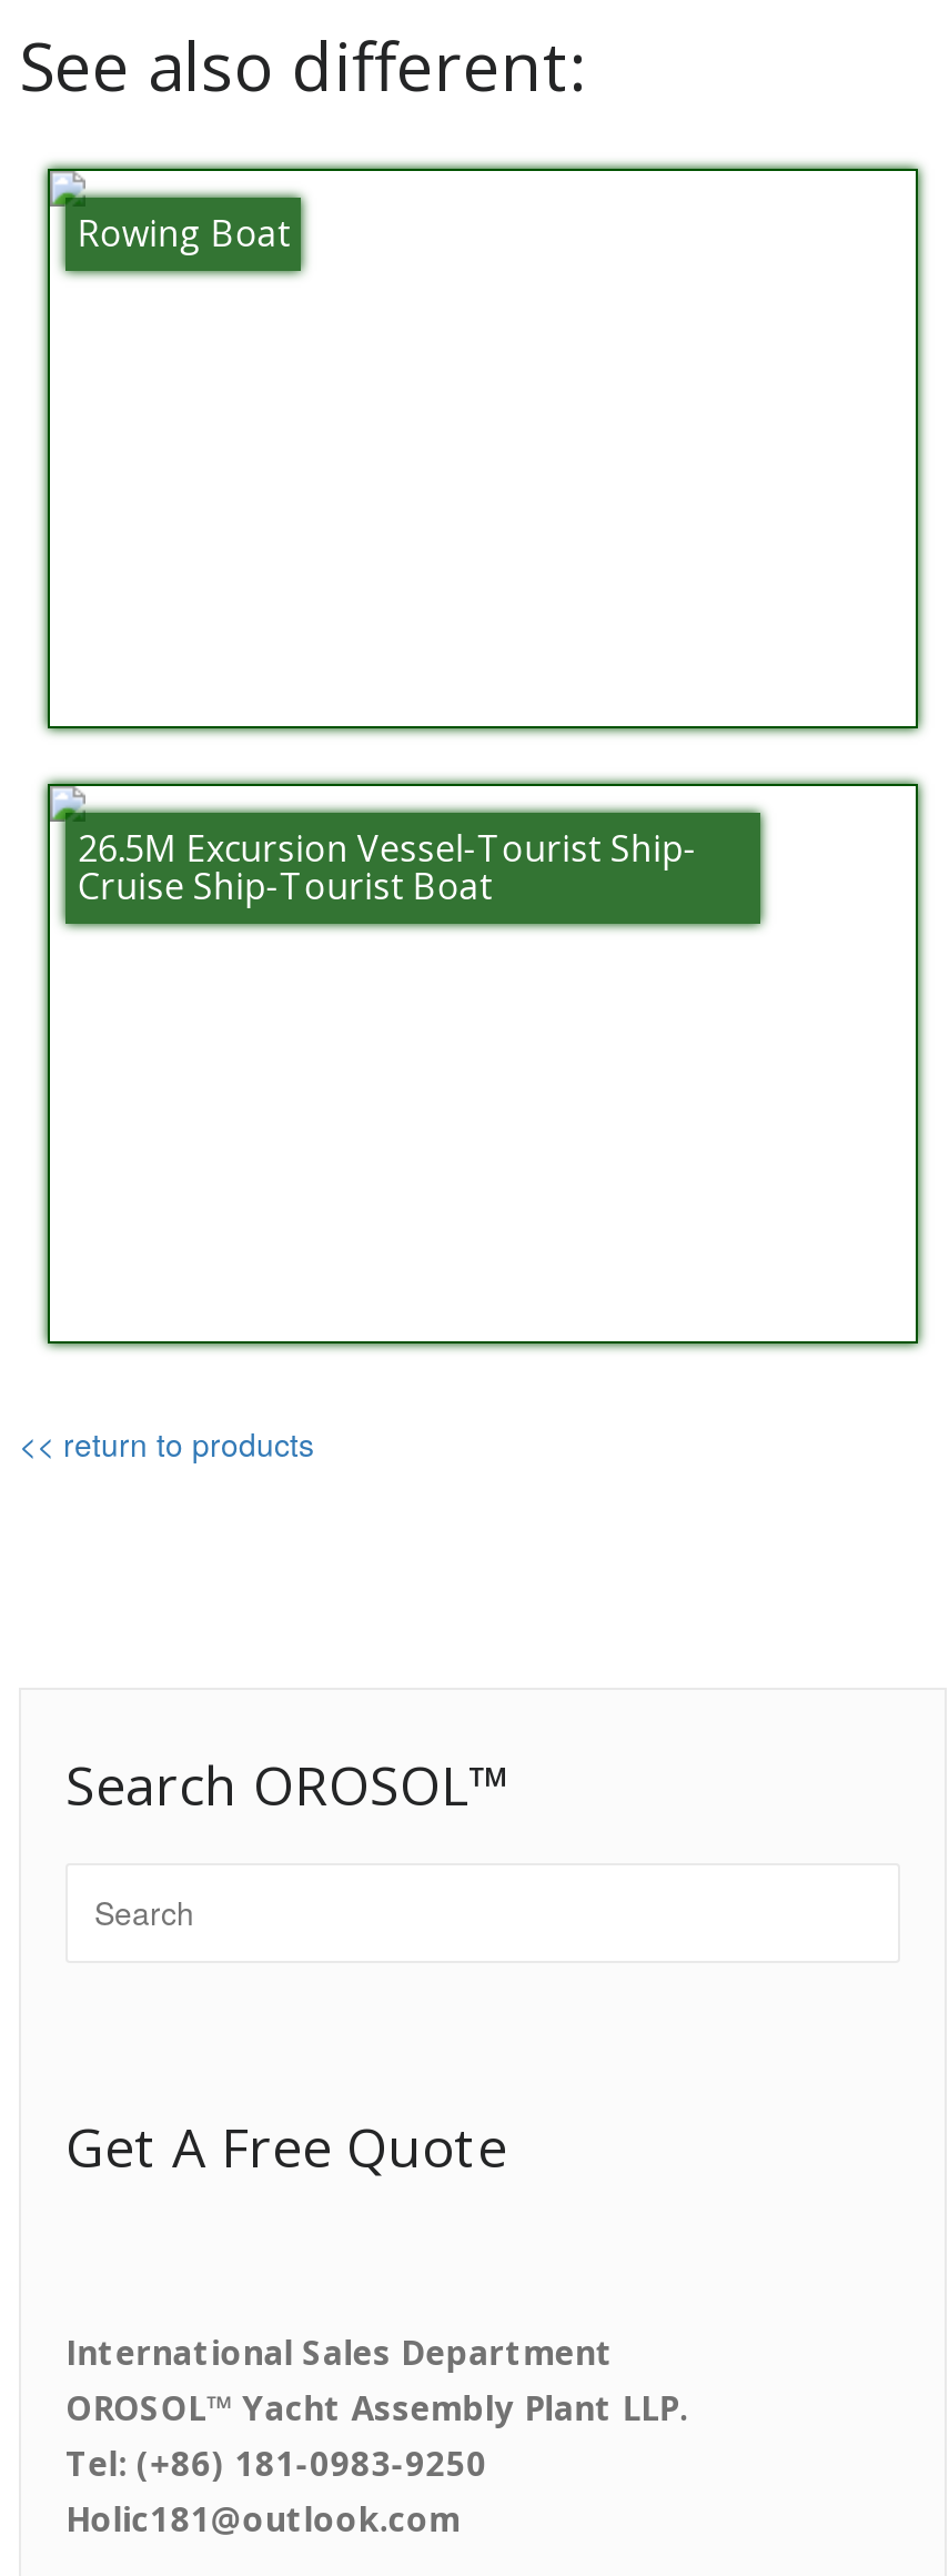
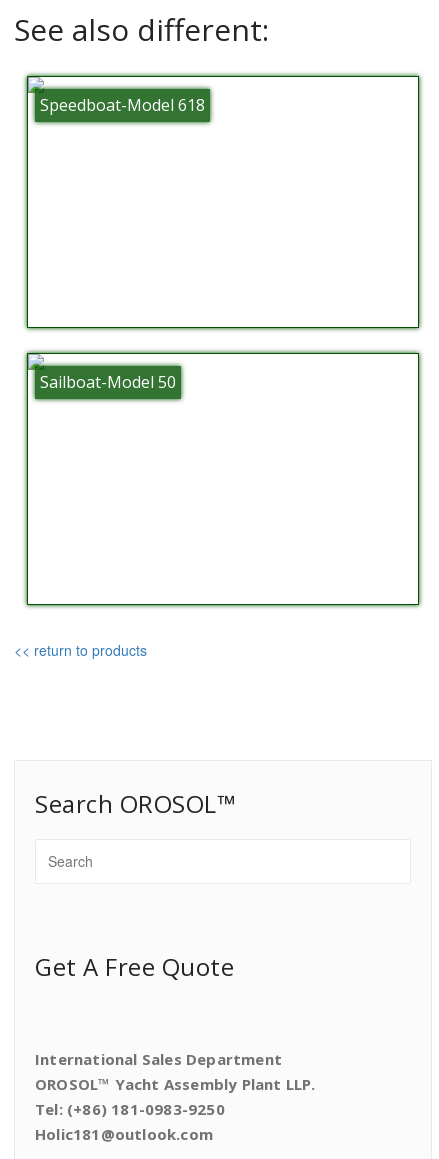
[77,209,291,258] Rowing Boat -> [40,94,205,116] Speedboat-Model 618
[77,825,697,911] 26.5M Excursion Vessel-Tourist Ship- | Cruise Ship-Tourist Boat -> [40,371,176,393] Sailboat-Model 50

